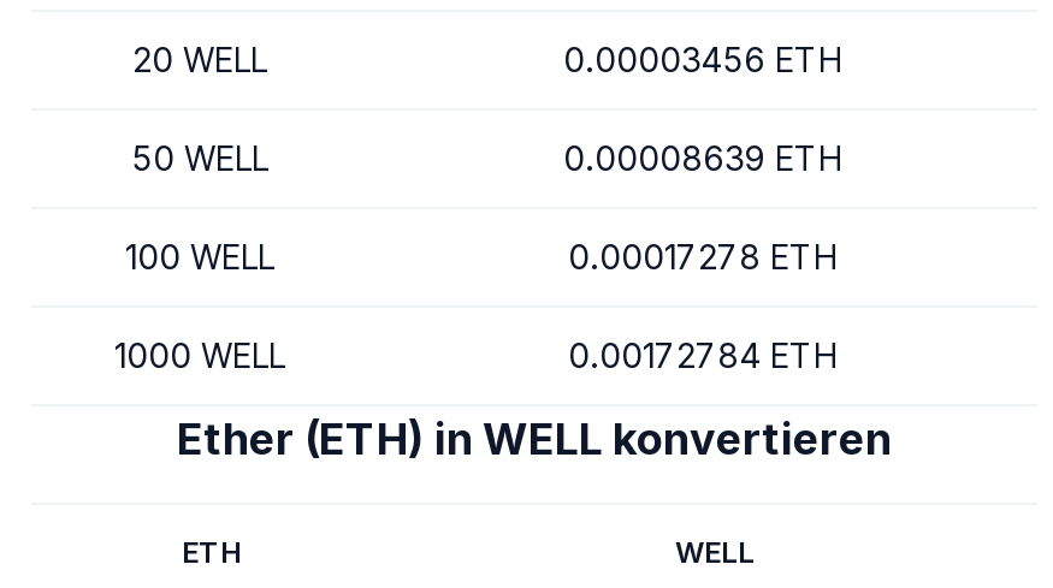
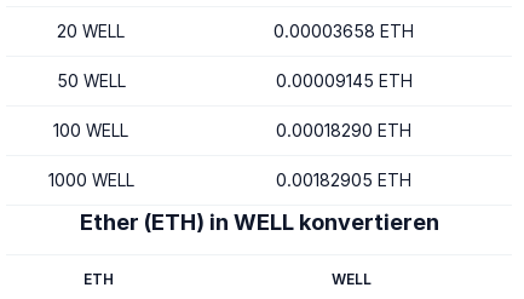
[563,38,842,79] 0.00003456 ETH -> [273,21,414,41] 0.00003658 ETH
[563,137,842,178] 0.00008639 ETH -> [275,70,412,91] 0.00009145 ETH
[568,236,838,277] 0.00017278 ETH -> [276,120,411,140] 0.00018290 ETH
[568,334,838,375] 0.00172784 ETH -> [276,169,411,190] 0.00182905 ETH

